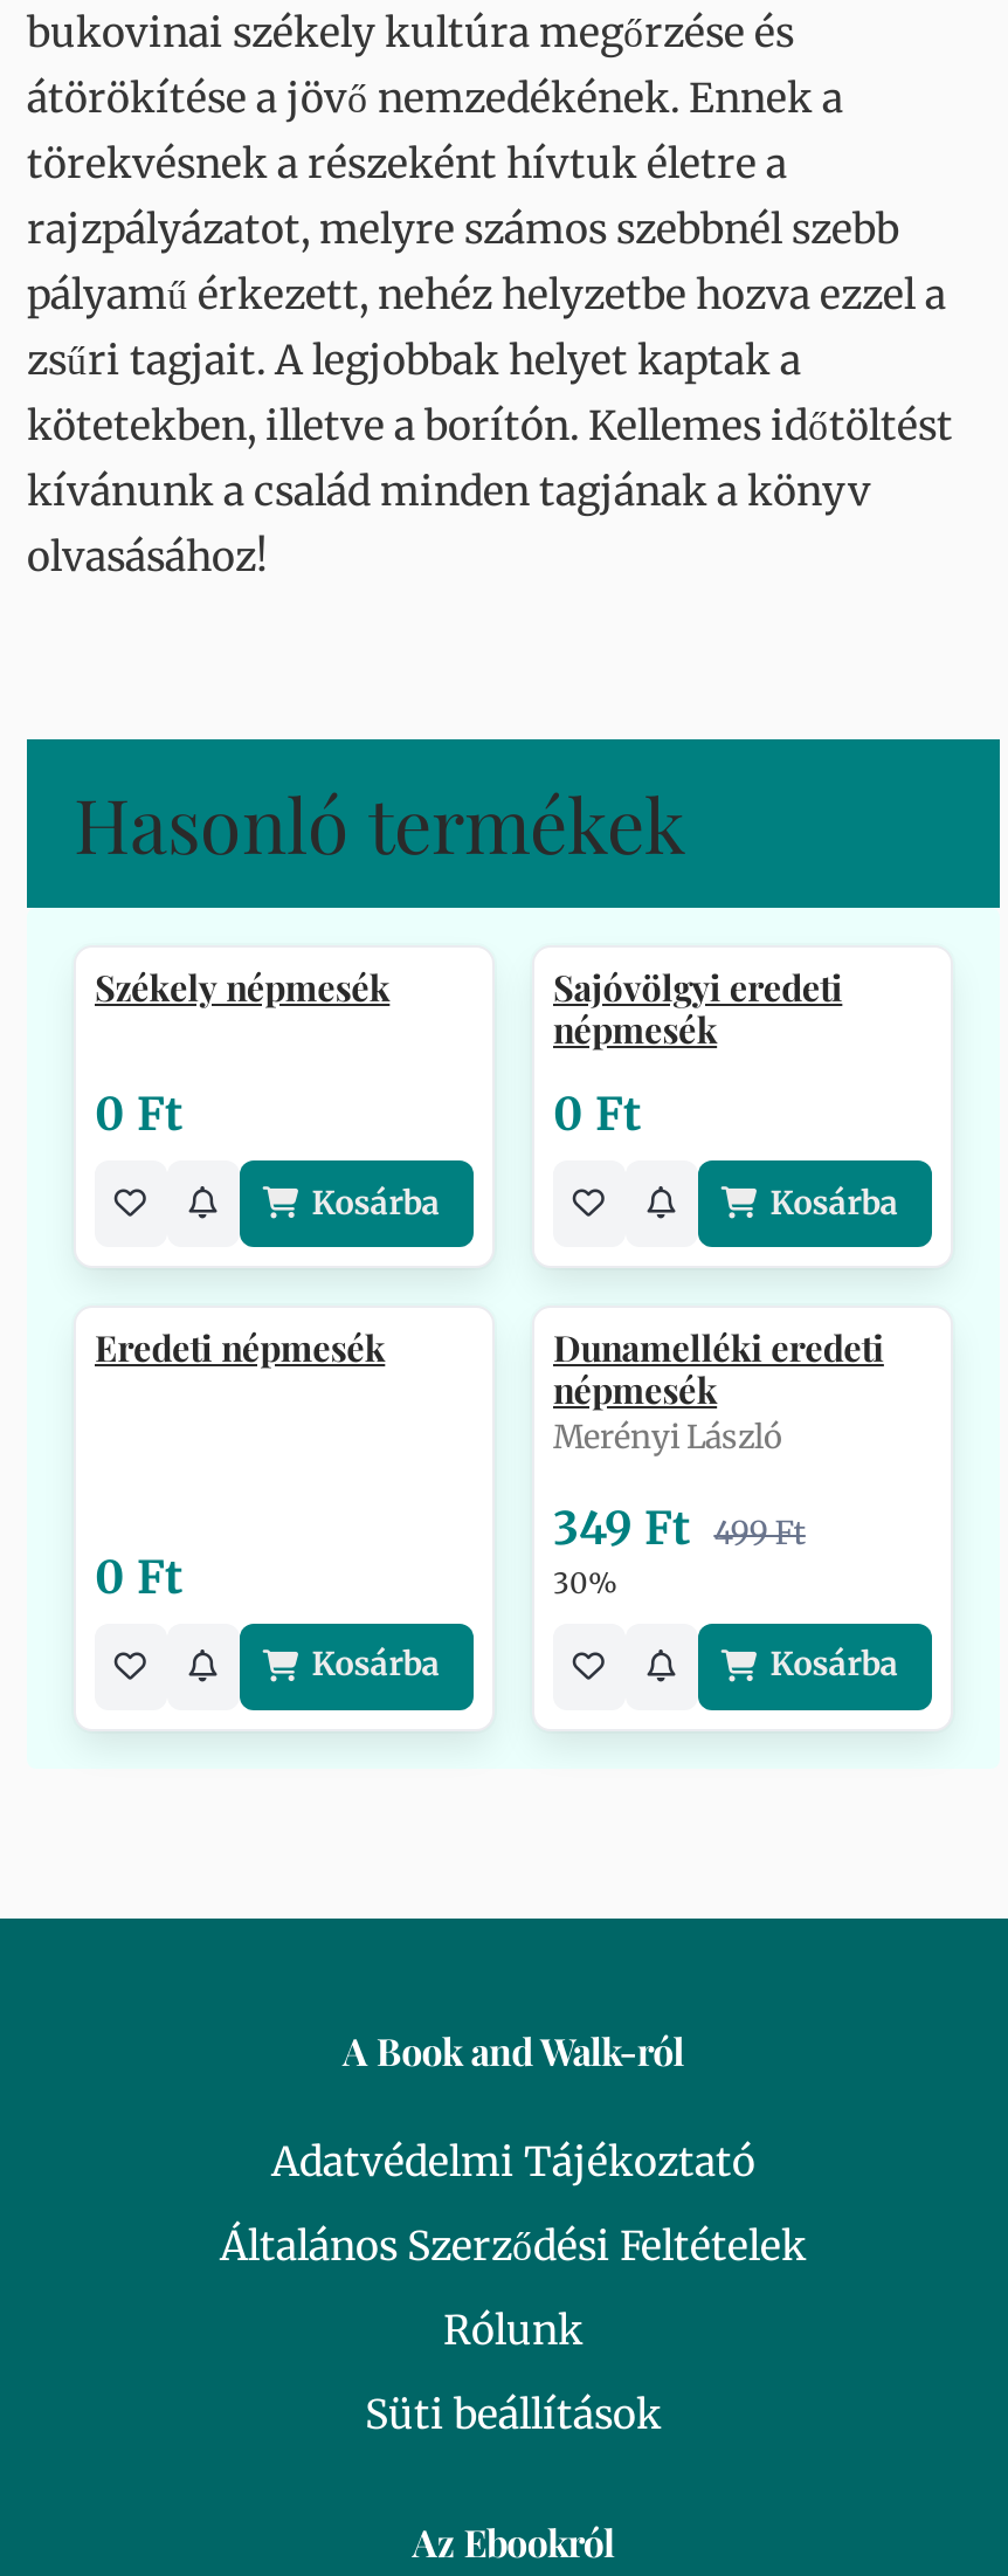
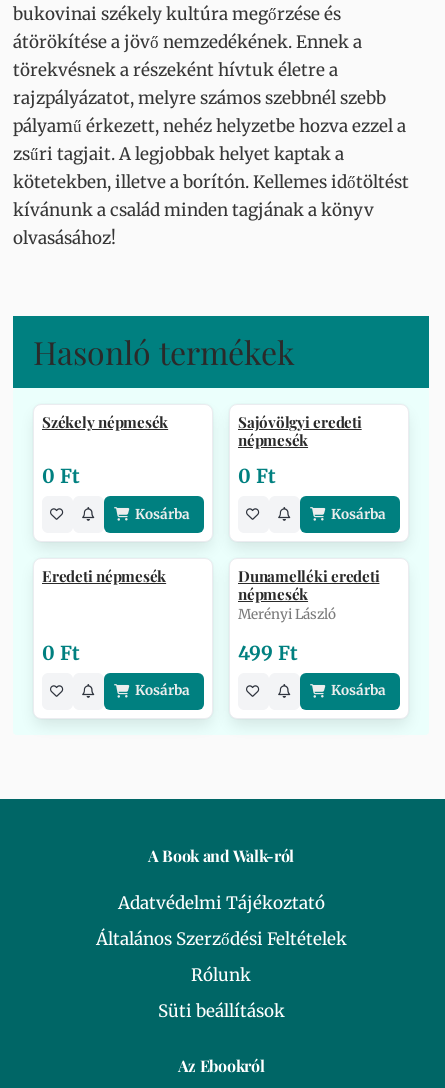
[553,1500,805,1600] 349 Ft 499 Ft | 30% -> [238,641,298,665] 499 Ft

